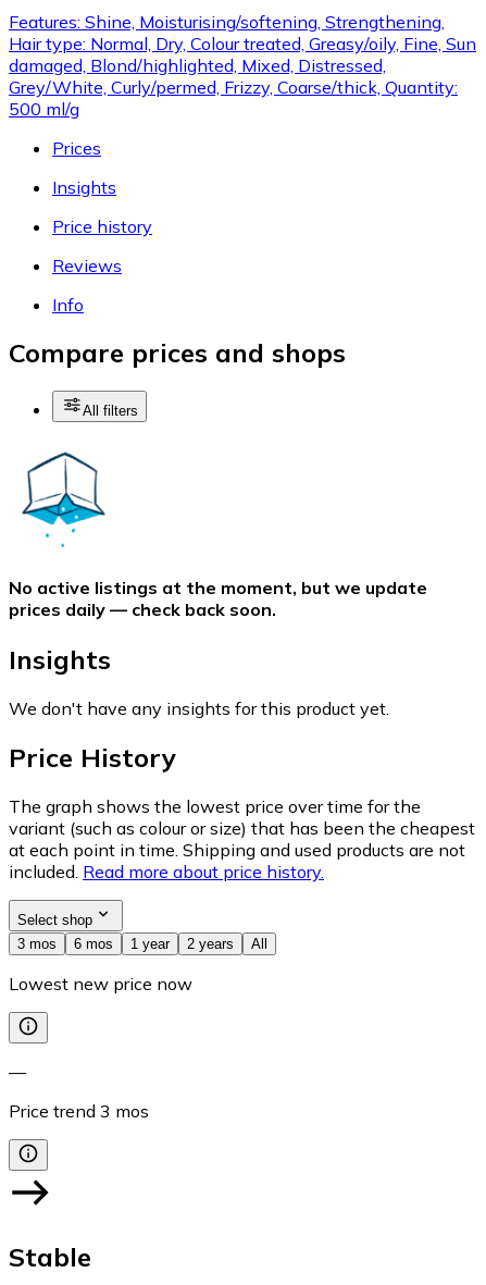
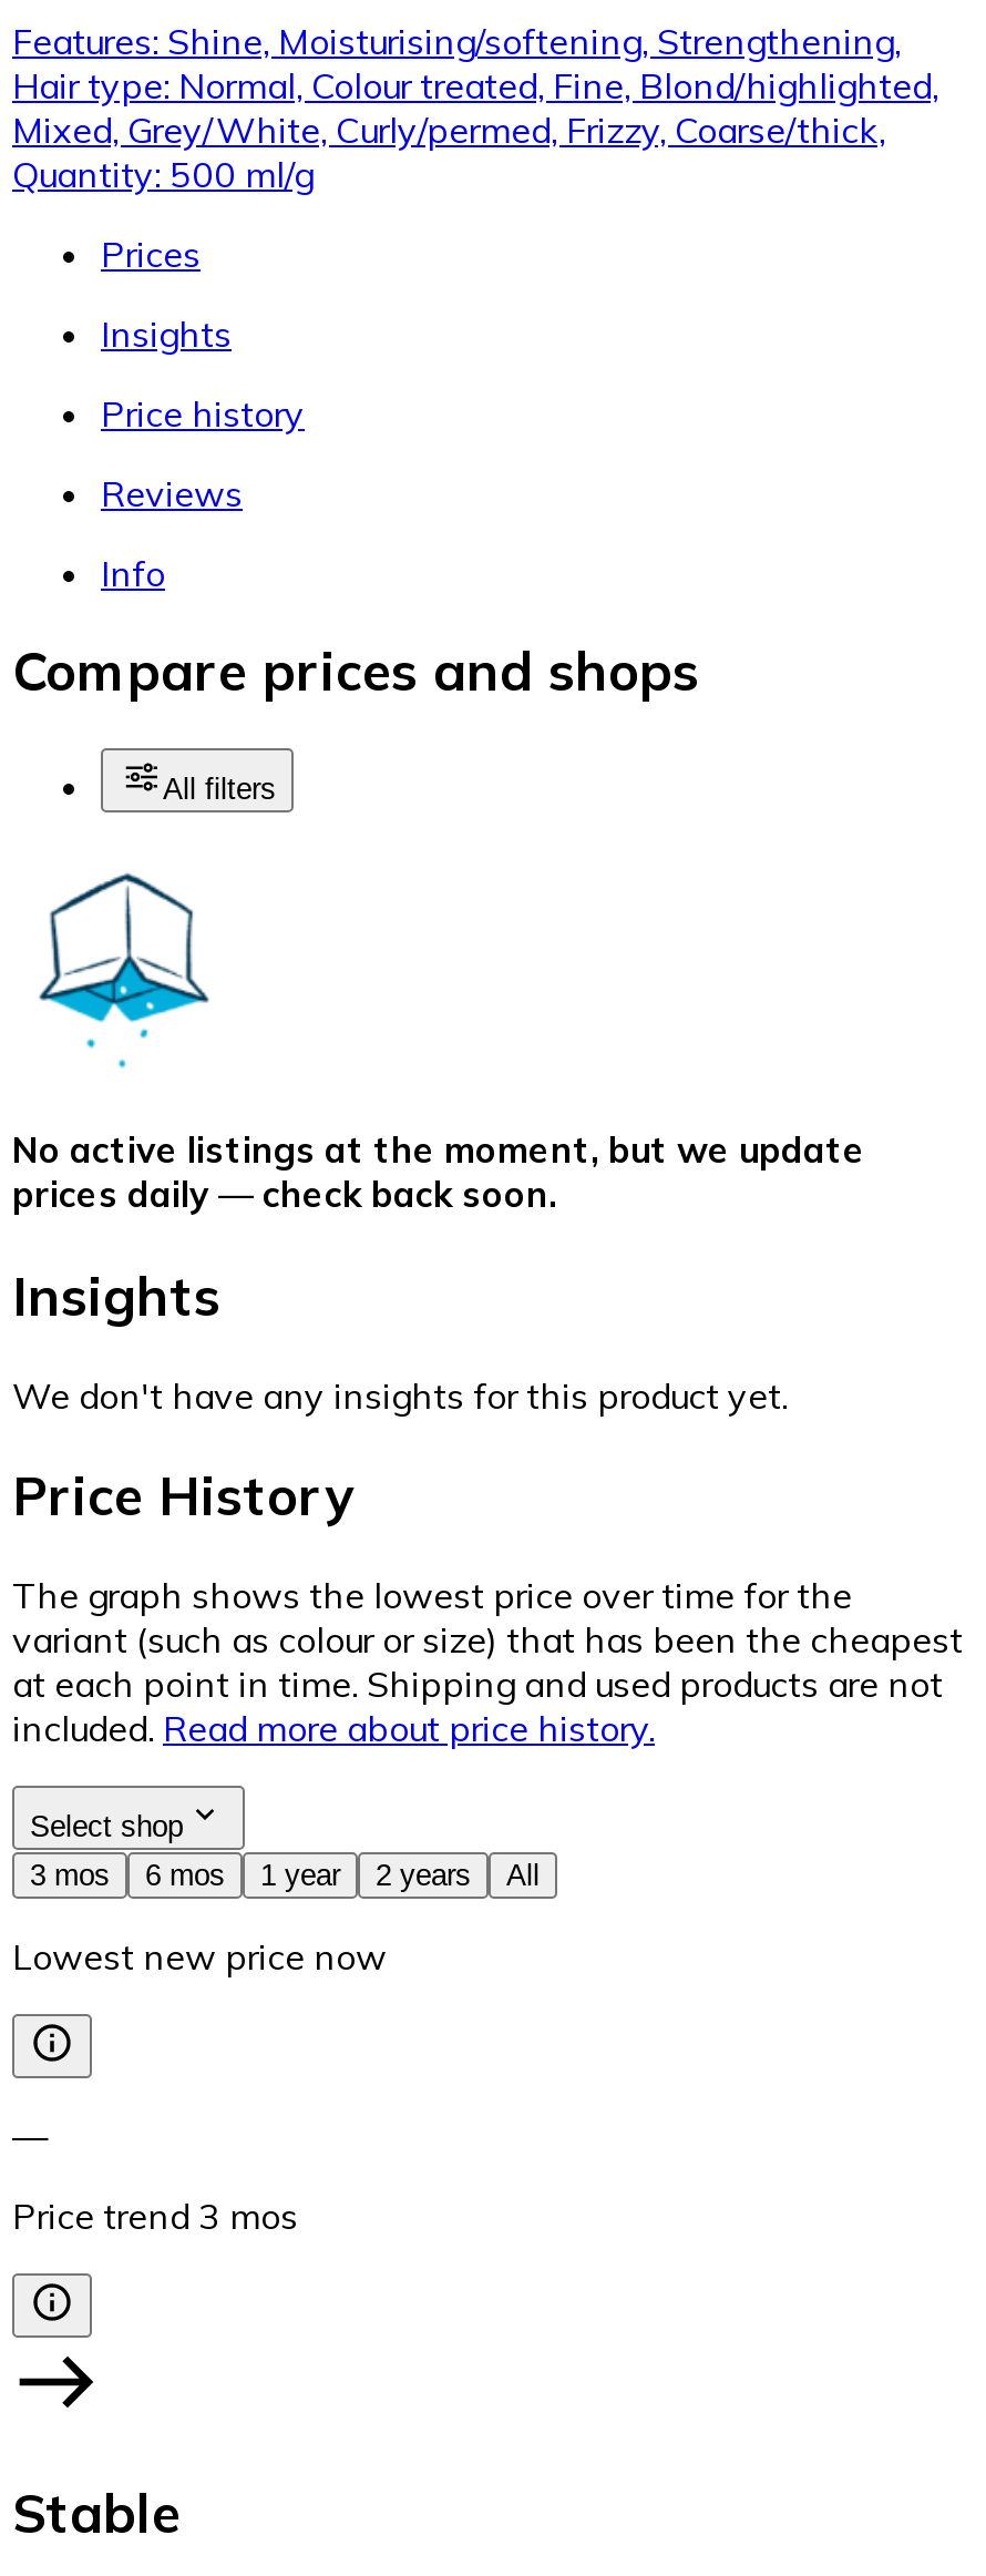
[9,32,476,119] Hair type: Normal, Dry, Colour treated, Greasy/oily, Fine, Sun | damaged, Blond/highlighted, Mixed, Distressed, | Grey/White, Curly/permed, Frizzy, Coarse/thick, Quantity: | 500 ml/g -> [12,62,938,195] Hair type: Normal, Colour treated, Fine, Blond/highlighted, | Mixed, Grey/White, Curly/permed, Frizzy, Coarse/thick, | Quantity: 500 ml/g

